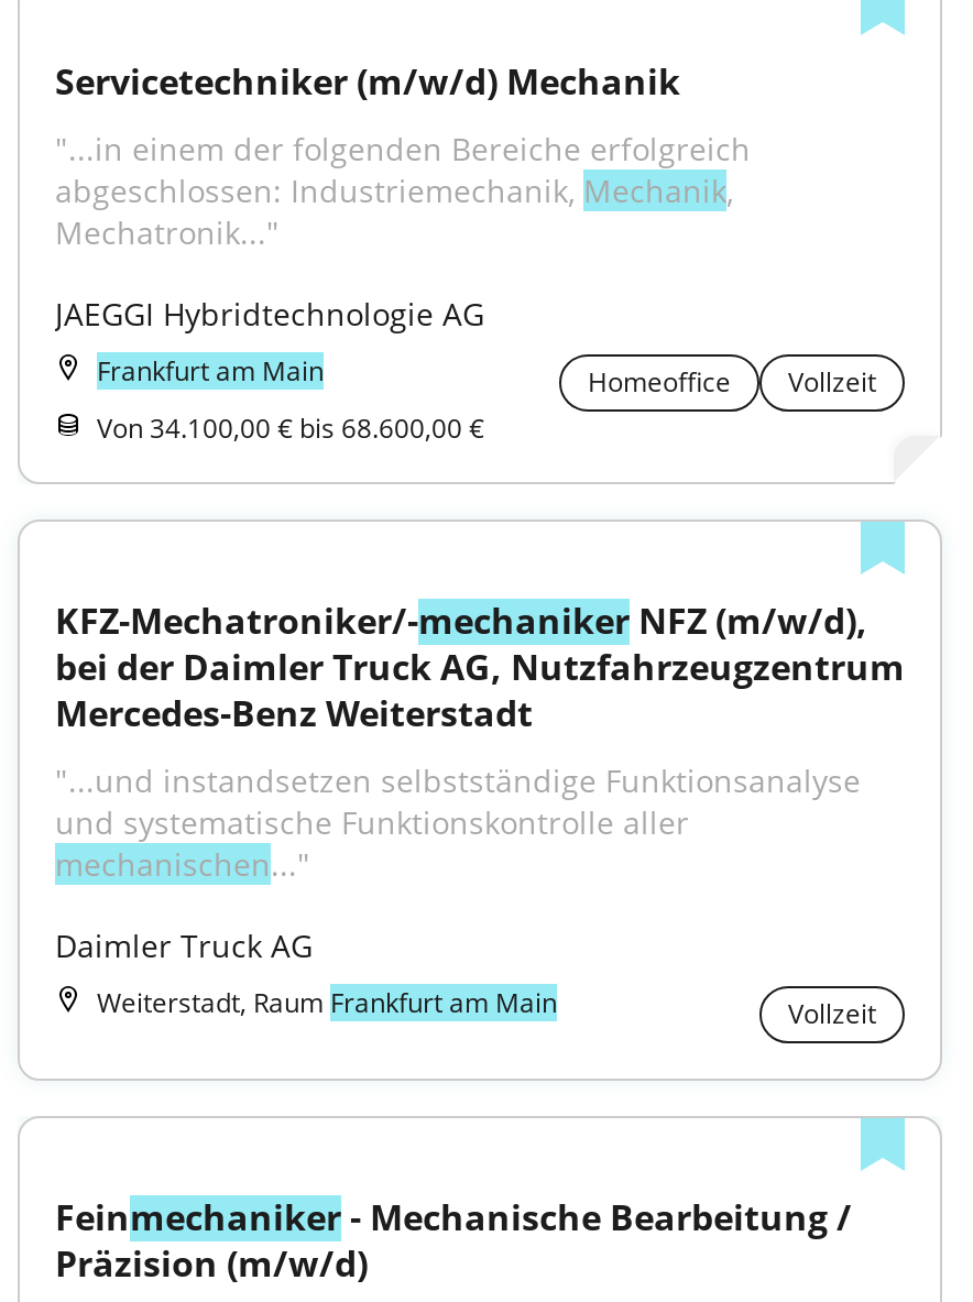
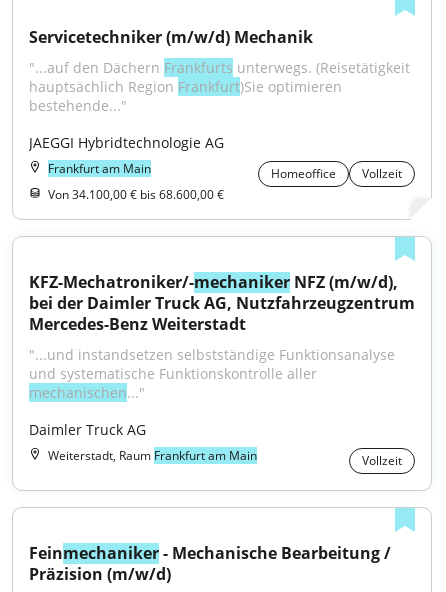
[55,128,751,253] "...in einem der folgenden Bereiche erfolgreich | abgeschlossen: Industriemechanik, Mechanik, | Mechatronik..." -> [29,58,410,115] "...auf den Dächern Frankfurts unterwegs. (Reisetätigkeit | hauptsächlich RegionFrankfurt)Sie optimieren | bestehende..."

